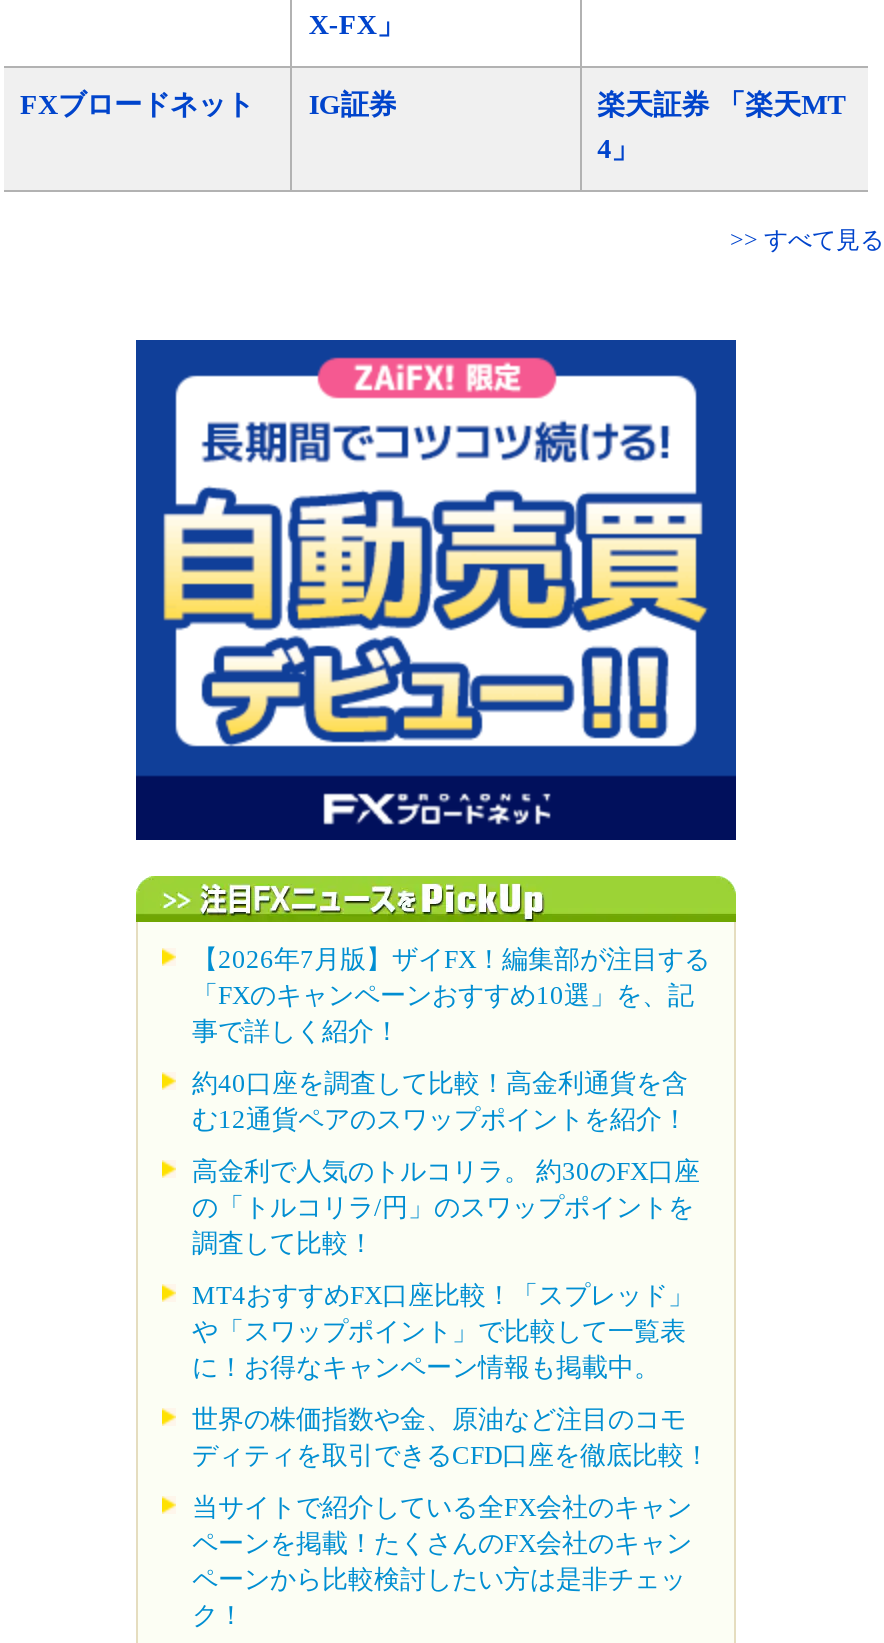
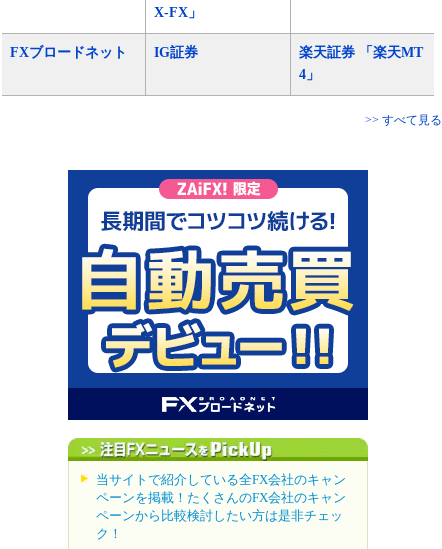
[192,944,710,1470] 【2026年7月版】ザイFX！編集部が注目する | 「FXのキャンペーンおすすめ10選」を、記 | 事で詳しく紹介！ | 約40口座を調査して比較！高金利通貨を含 | む12通貨ペアのスワップポイントを紹介！ | 高金利で人気のトルコリラ。 約30のFX口座 | の「トルコリラ/円」のスワップポイントを | 調査して比較！ | MT4おすすめFX口座比較！「スプレッド」 | や「スワップポイント」で比較して一覧表 | に！お得なキャンペーン情報も掲載中。 | 世界の株価指数や金、原油など注目のコモ | ディティを取引できるCFD口座を徹底比較！ -> none

